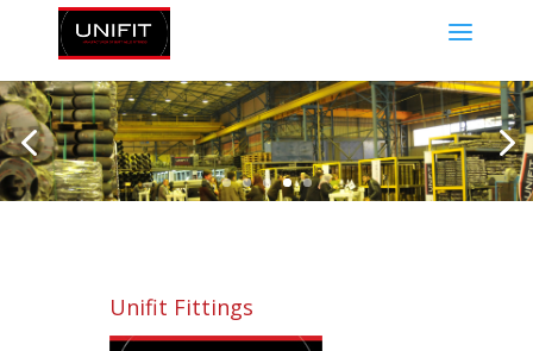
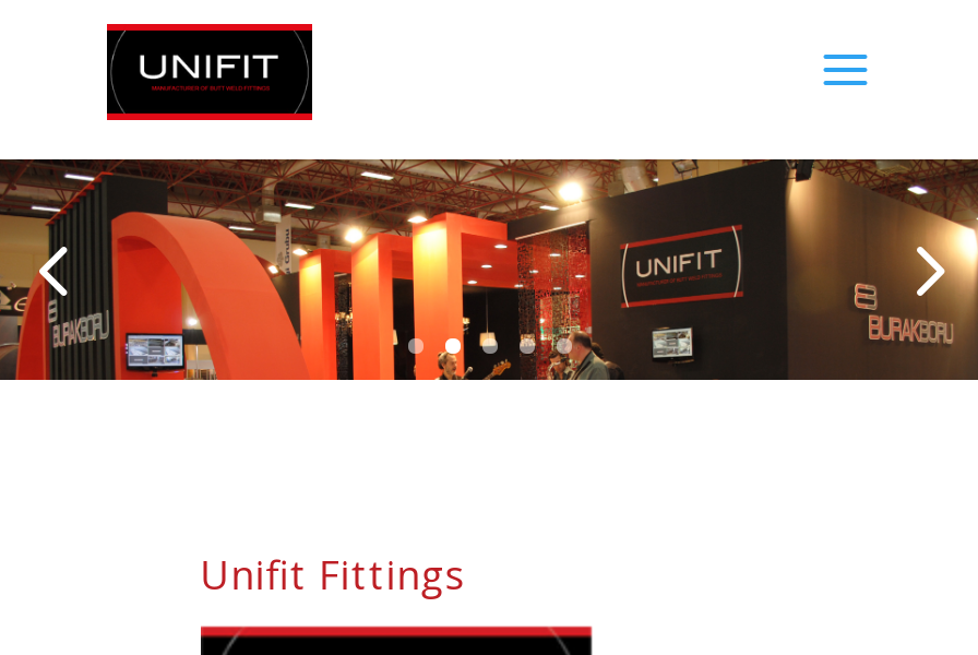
[4,80,529,202] [image] -> [7,157,971,382] [image]

